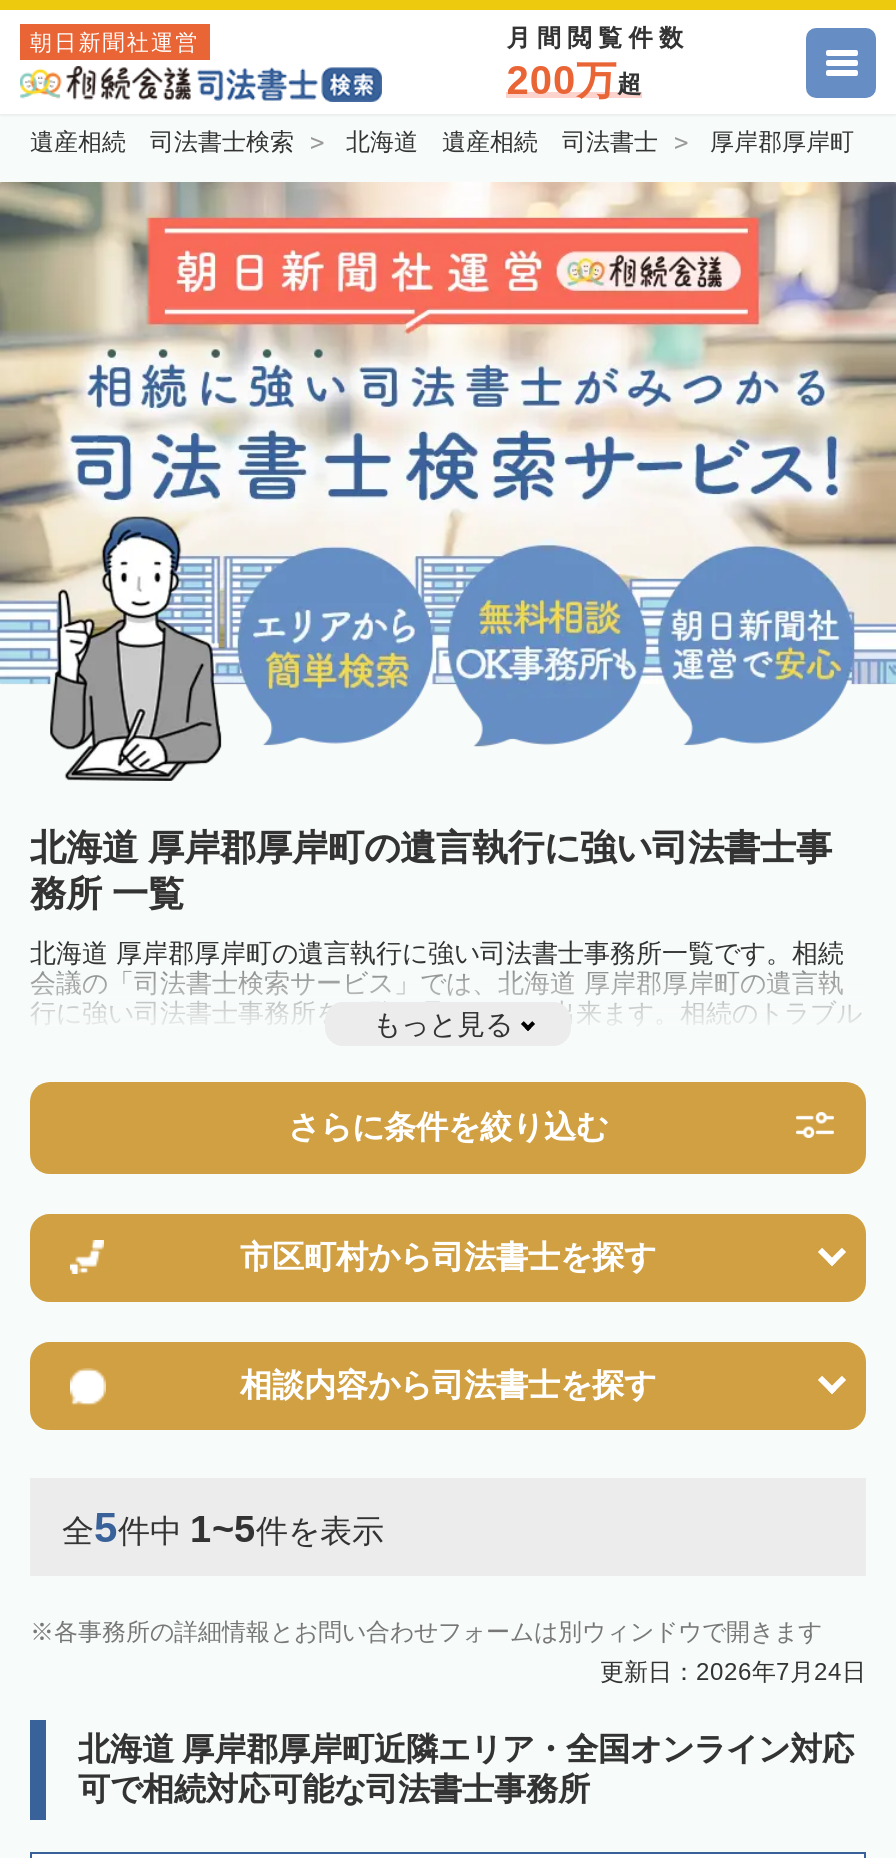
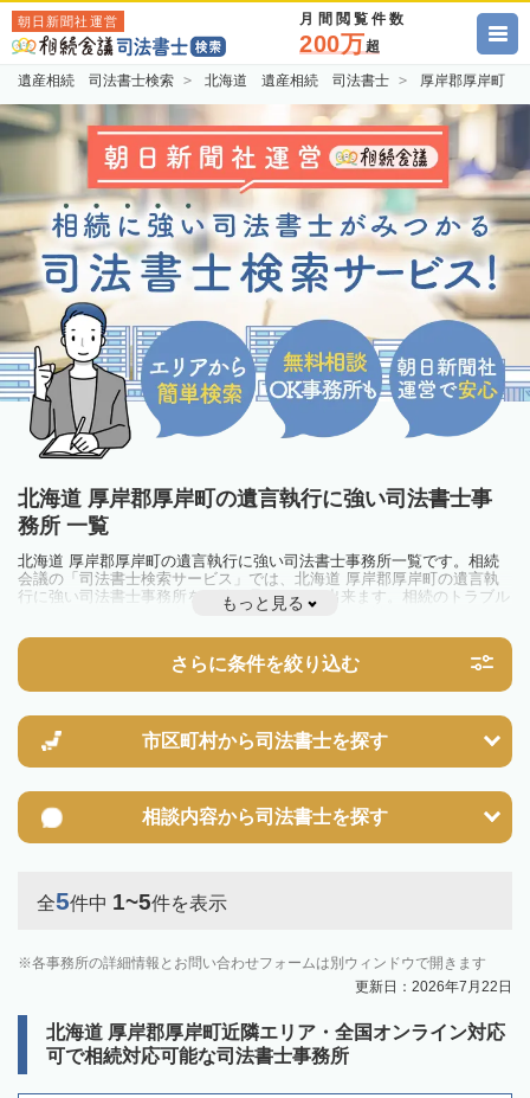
[600,1658,866,1686] 更新日：2026年7月24日 -> [355,979,512,995] 更新日：2026年7月22日

